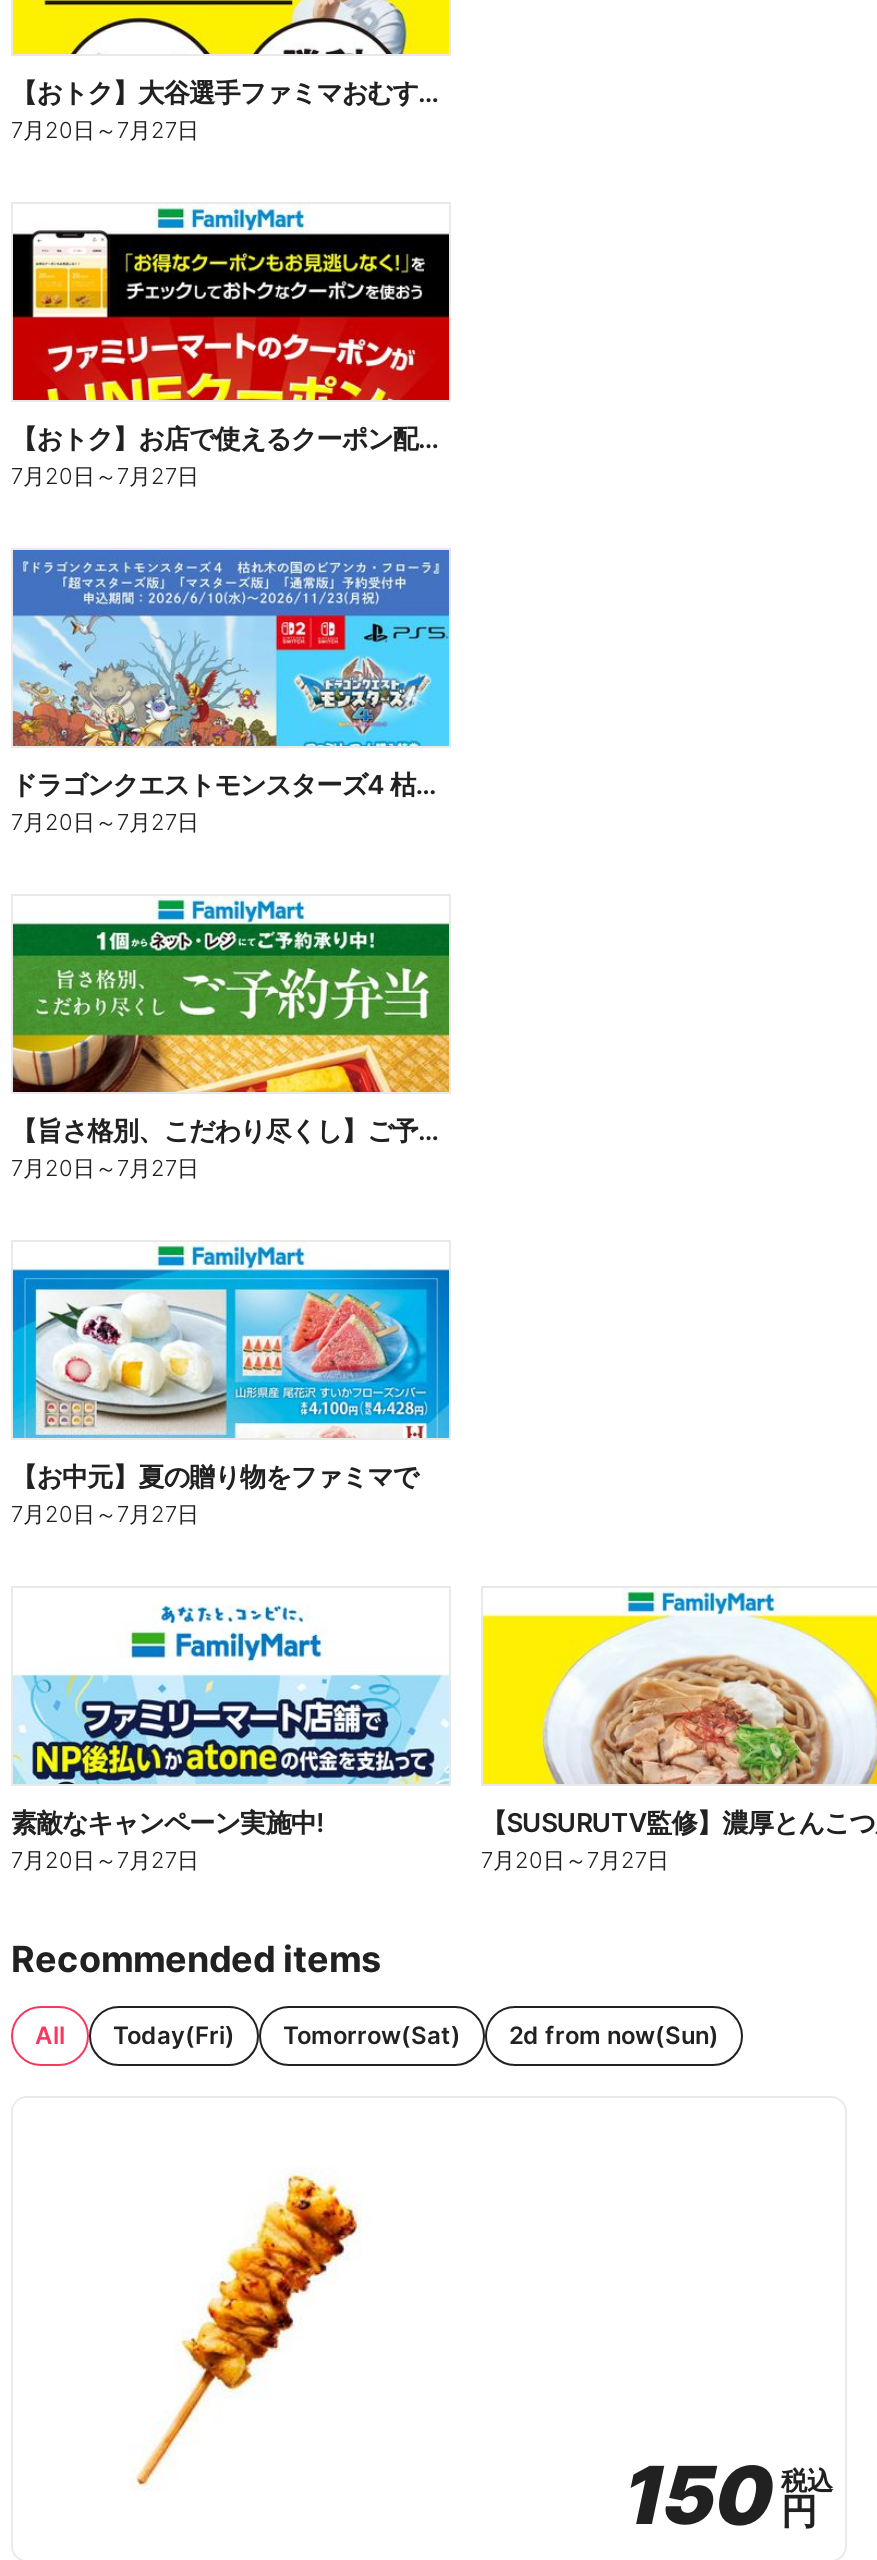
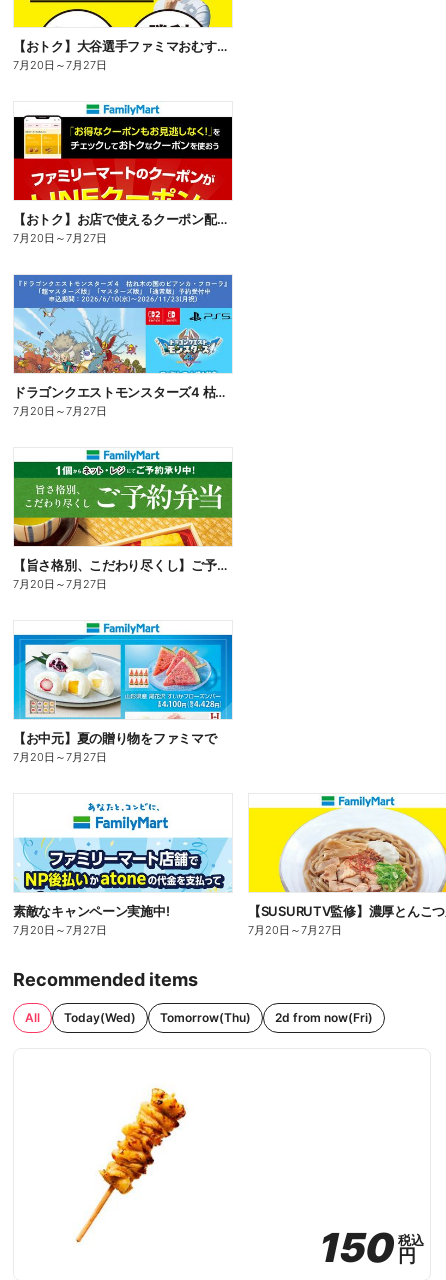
[113,2019,719,2049] Today(Fri) | Tomorrow(Sat) | 2d from now(Sun) -> [64,1010,373,1025] Today(Wed) | Tomorrow(Thu) | 2d from now(Fri)

